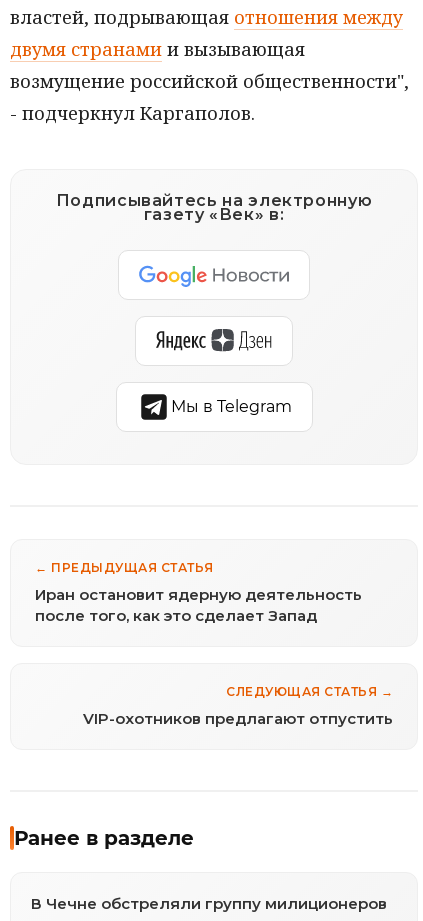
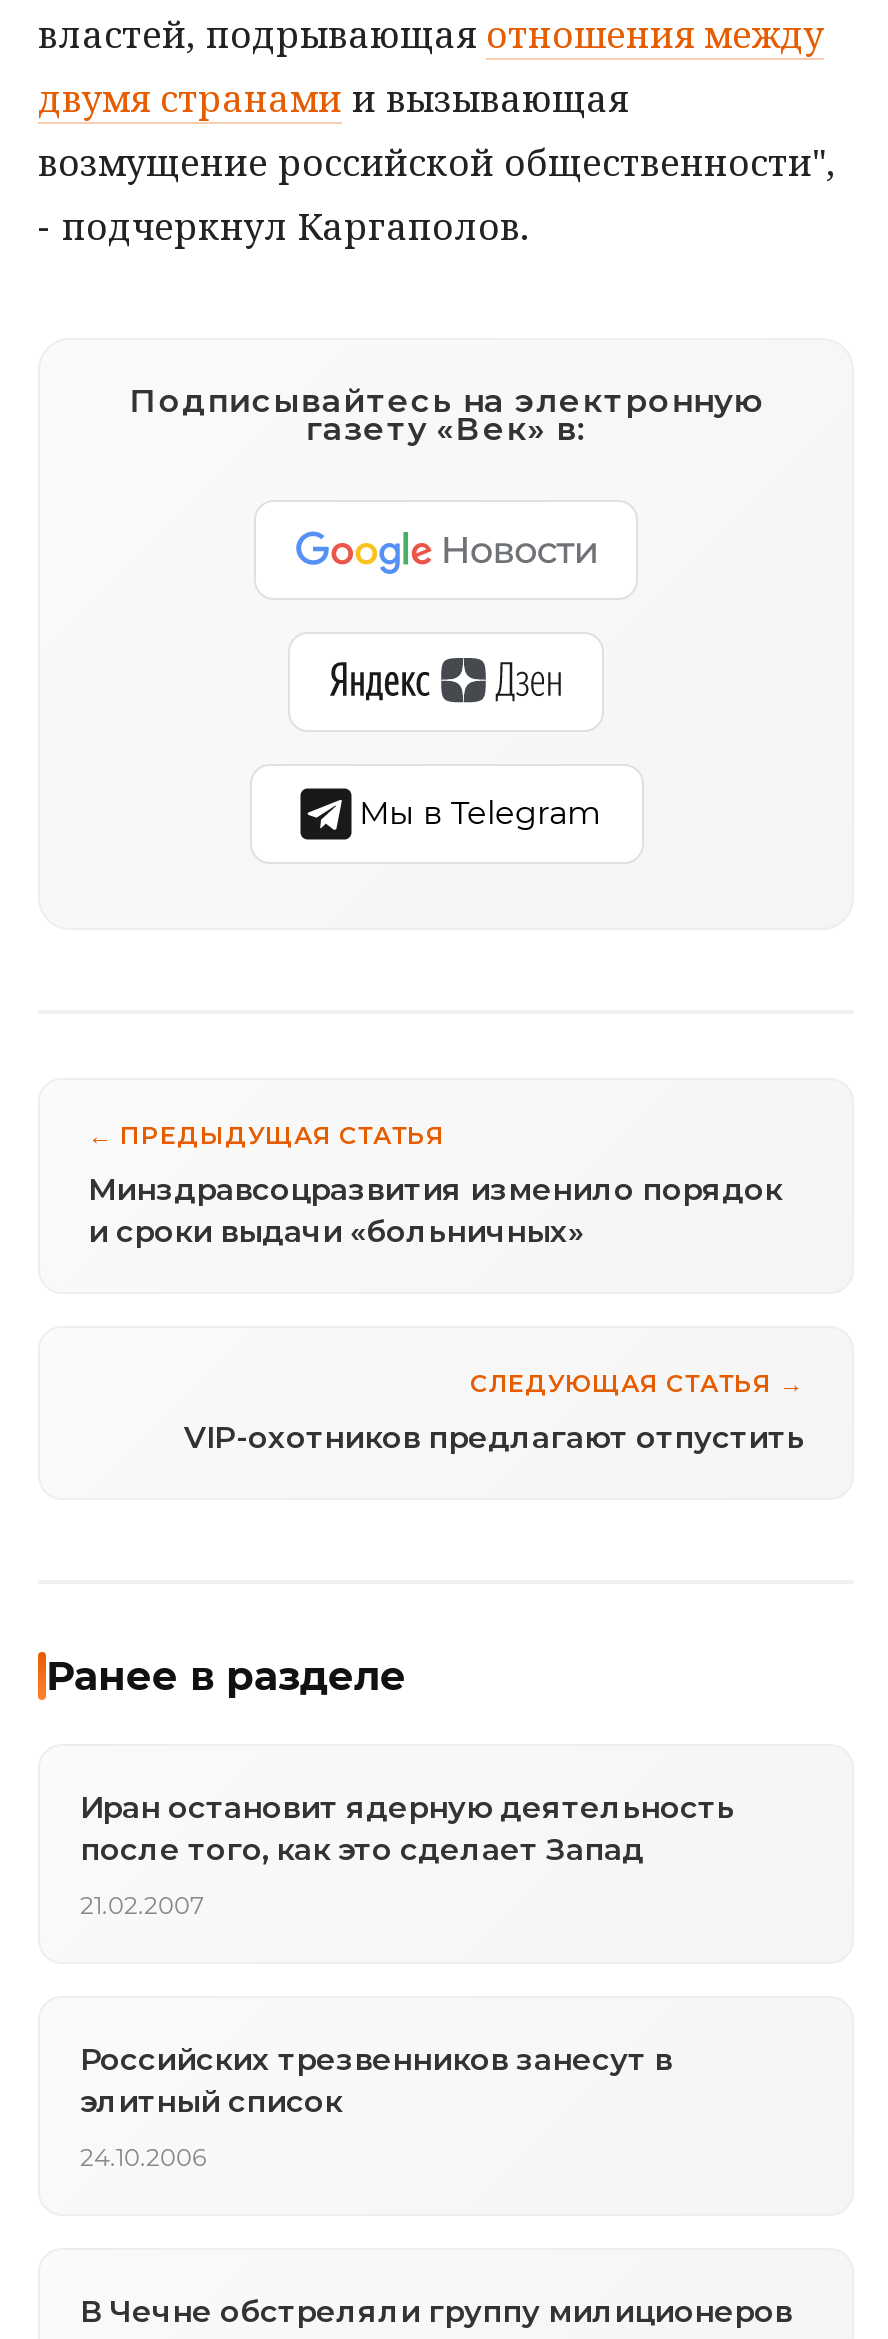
none -> [88,1170,782,1250] Минздравсоцразвития изменило порядок | и сроки выдачи «больничных»
moved [35,585,362,625] -> [80,1788,734,1868]: Иран остановит ядерную деятельность | после того, как это сделает Запад
none -> [80,1890,204,1920] 21.02.2007
none -> [80,2040,672,2172] Российских трезвенников занесут в | элитный список | 24.10.2006

